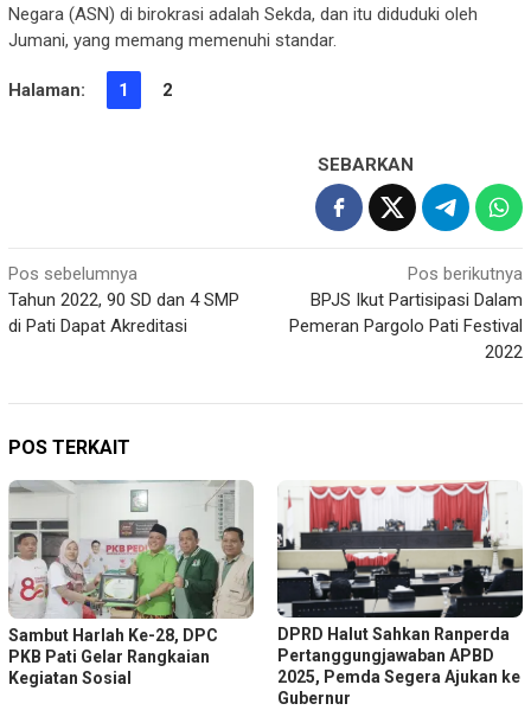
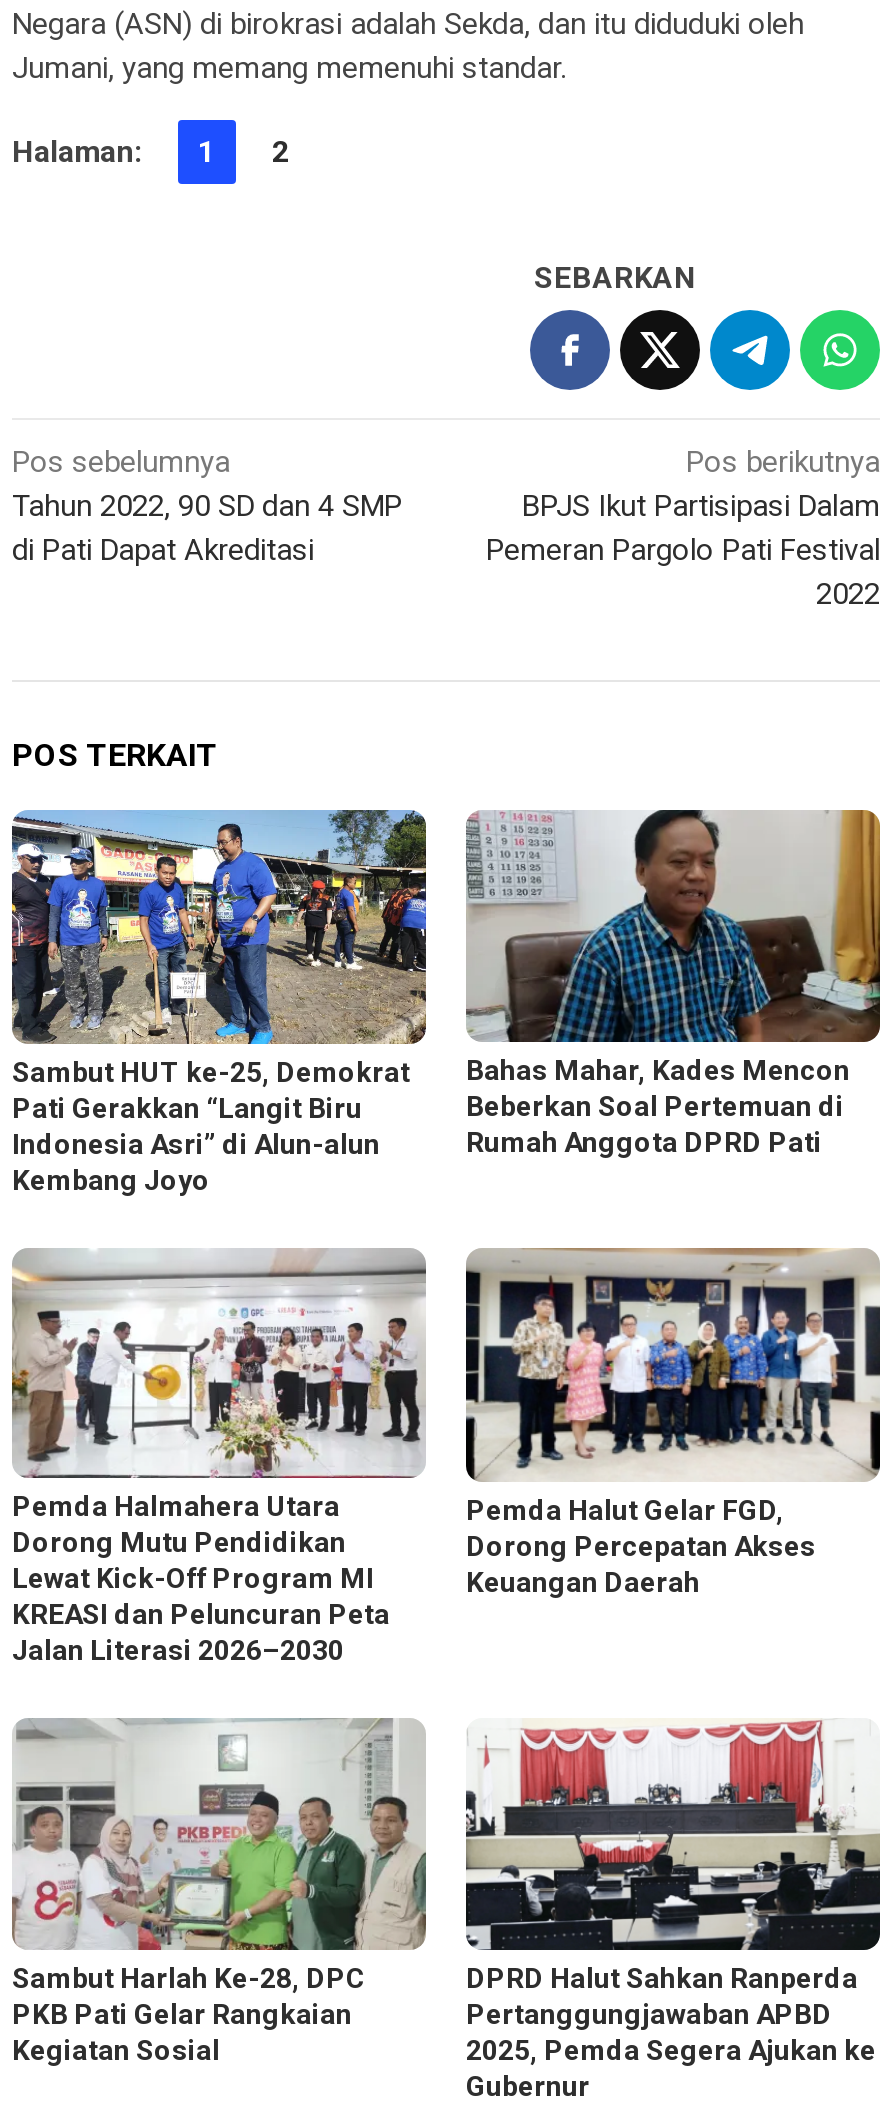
none -> [10,810,428,1195] [image] | Sambut HUT ke-25, Demokrat | Pati Gerakkan “Langit Biru | Indonesia Asri” di Alun-alun | Kembang Joyo
none -> [10,1248,428,1667] [image] | Pemda Halmahera Utara | Dorong Mutu Pendidikan | Lewat Kick-Off Program MI | KREASI dan Peluncuran Peta | Jalan Literasi 2026–2030
none -> [464,808,882,1158] [image] | Bahas Mahar, Kades Mencon | Beberkan Soal Pertemuan di | Rumah Anggota DPRD Pati
none -> [464,1246,882,1598] [image] | Pemda Halut Gelar FGD, | Dorong Percepatan Akses | Keuangan Daerah

